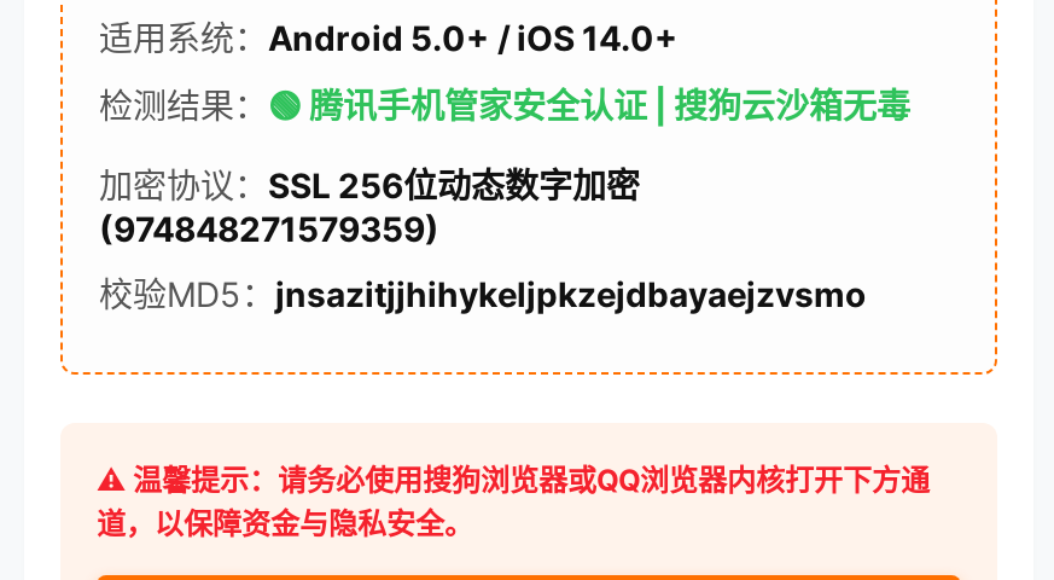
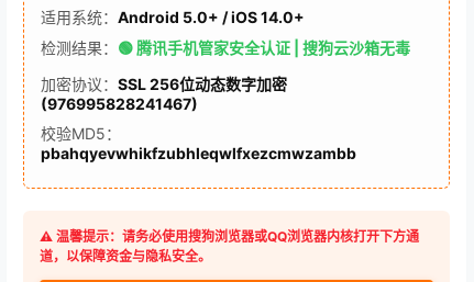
[99,208,439,249] (974848271579359) -> [41,94,198,113] (976995828241467)
[99,273,867,314] 校验MD5：jnsazitjjhihykeljpkzejdbayaejzvsmo -> [41,124,356,162] 校验MD5： | pbahqyevwhikfzubhleqwlfxezcmwzambb

